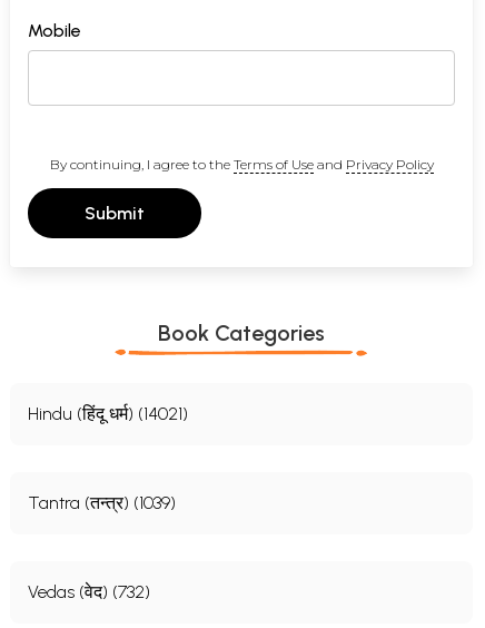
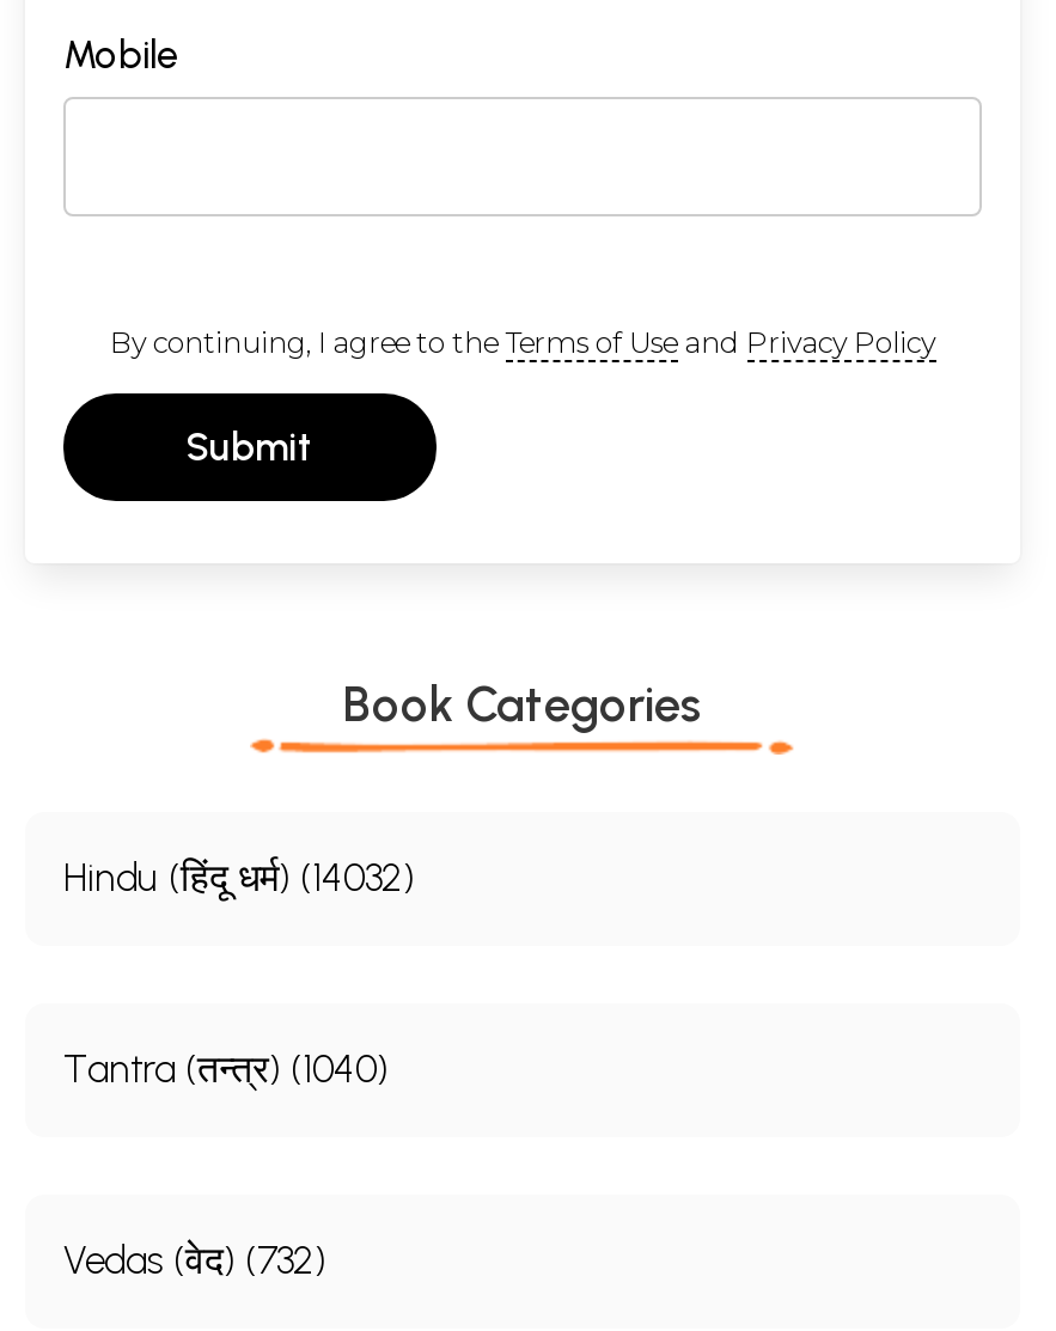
[28,403,188,424] Hindu (हिंदू धर्म) (14021) -> [63,855,415,900] Hindu (हिंदू धर्म) (14032)
[28,492,176,513] Tantra (तन्त्र) (1039) -> [63,1046,389,1091] Tantra (तन्त्र) (1040)

